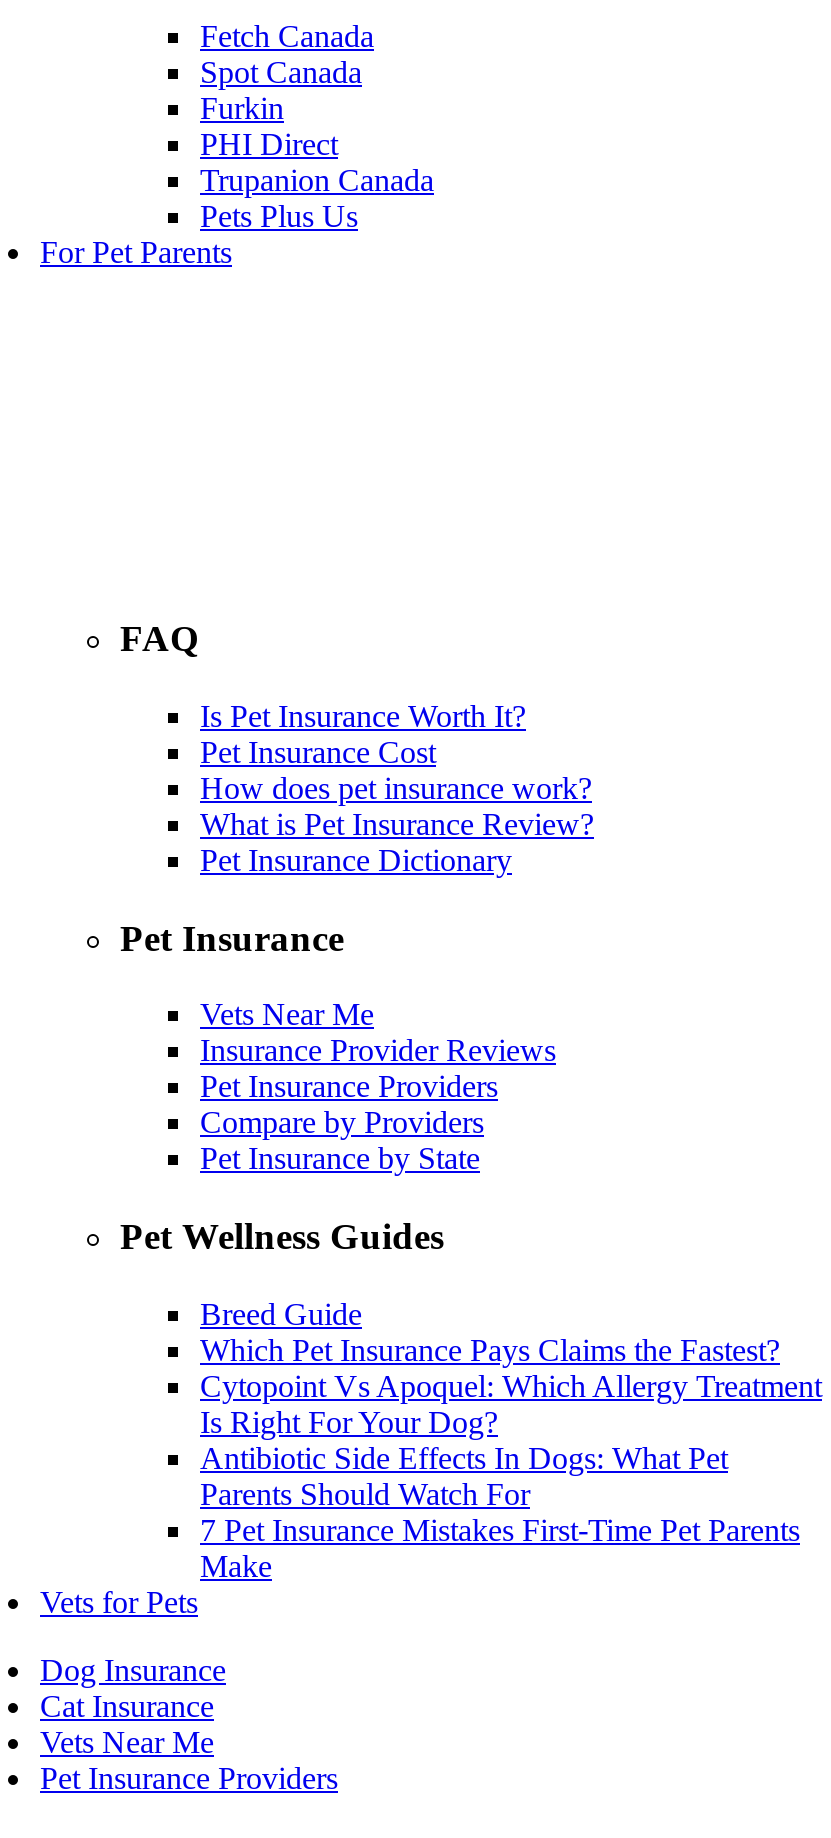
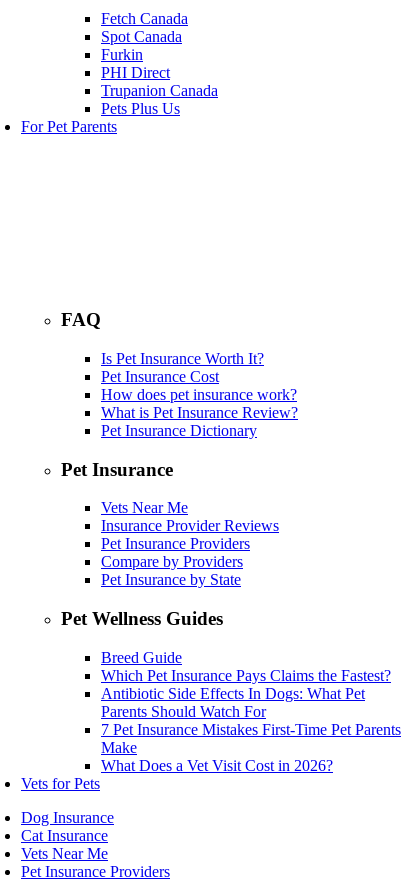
[200,1369,822,1439] Cytopoint Vs Apoquel: Which Allergy Treatment | Is Right For Your Dog? -> none
moved [200,1441,800,1583] -> [101,685,401,756]: Antibiotic Side Effects In Dogs: What Pet | Parents Should Watch For | 7 Pet Insurance Mistakes First-Time Pet Parents | Make
none -> [101,757,333,774] What Does a Vet Visit Cost in 2026?

